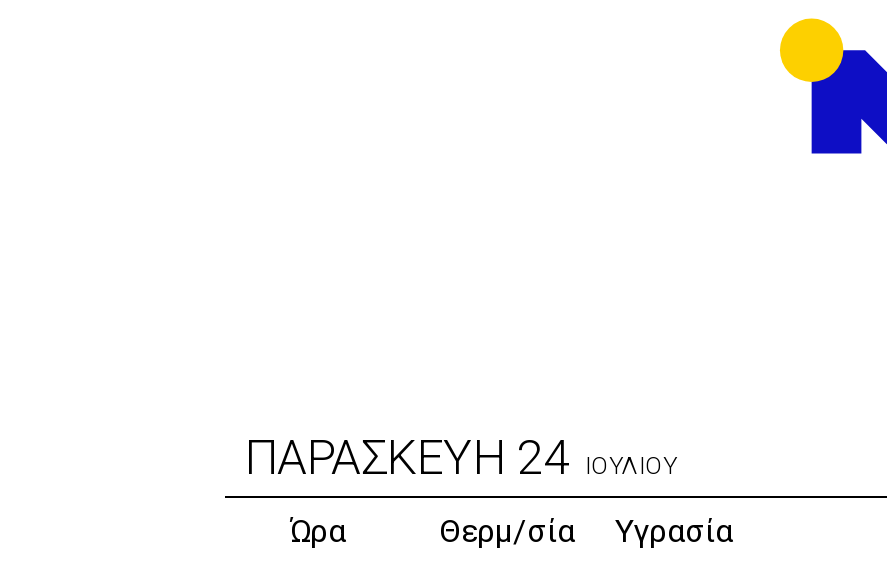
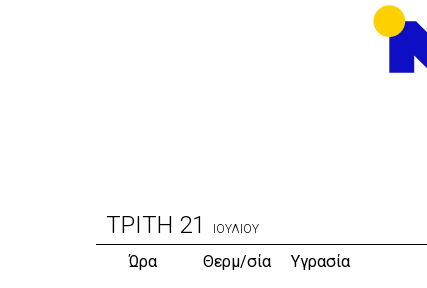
[245,430,677,486] ΠΑΡΑΣΚΕΥΗ 24 ΙΟΥΛΙΟΥ -> [106,211,259,239] ΤΡΙΤΗ 21 ΙΟΥΛΙΟΥ

